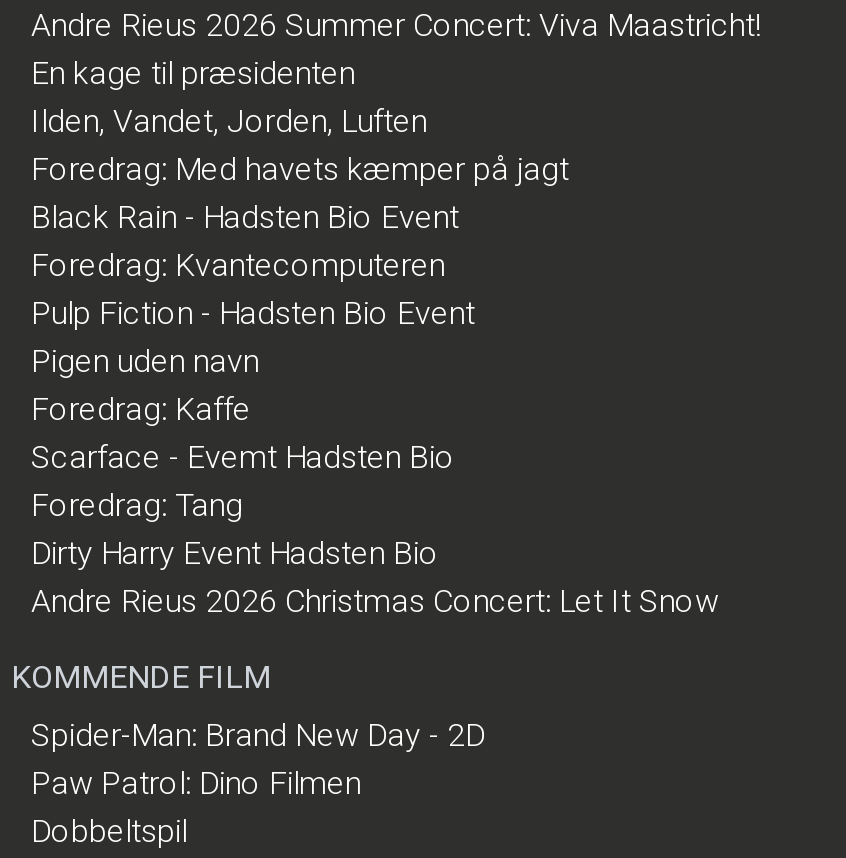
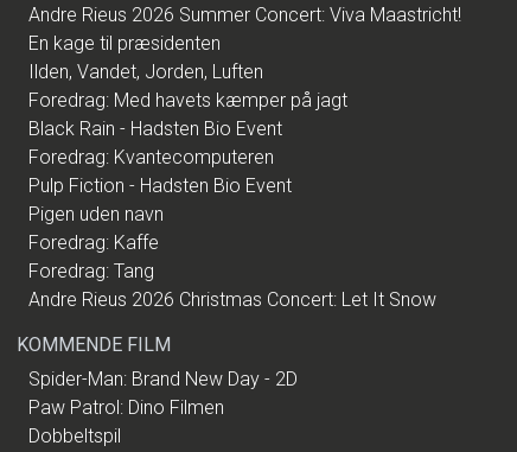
[31,438,455,476] Scarface - Evemt Hadsten Bio -> none
[31,534,439,572] Dirty Harry Event Hadsten Bio -> none

